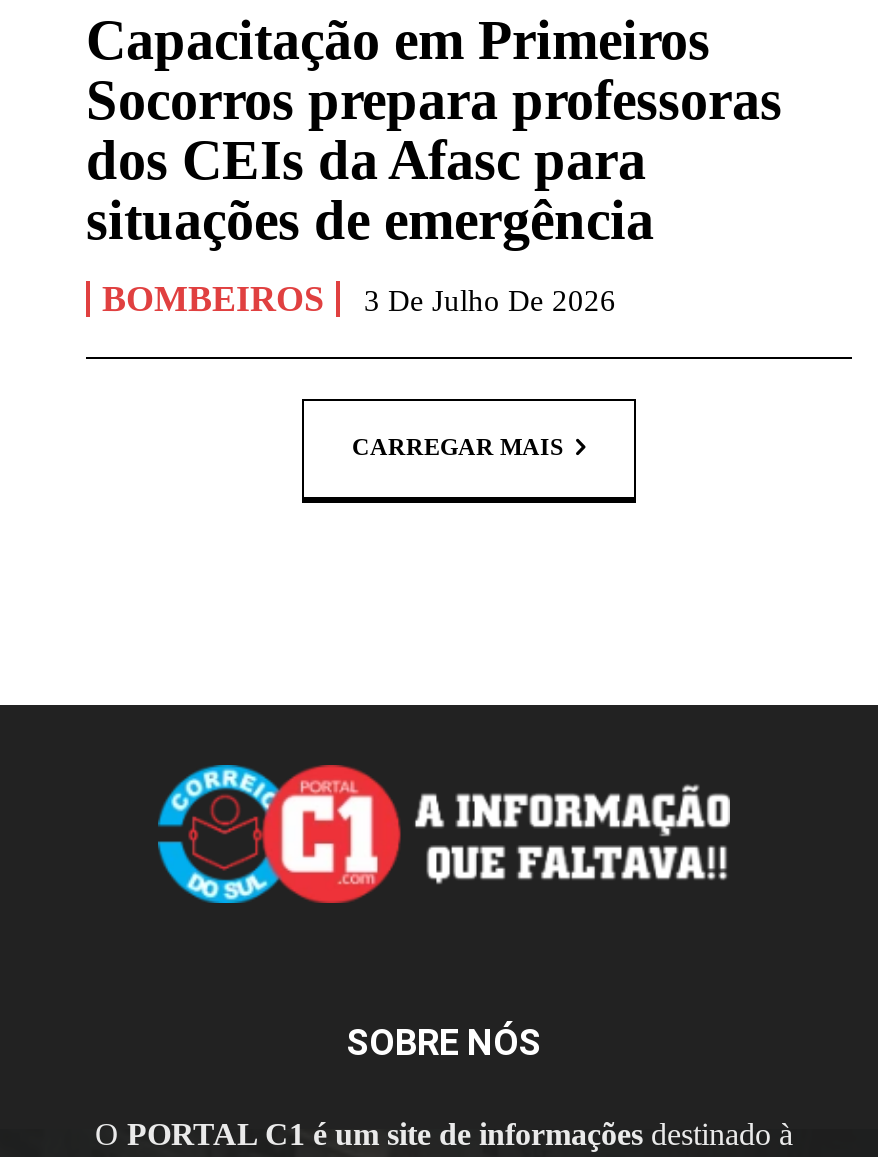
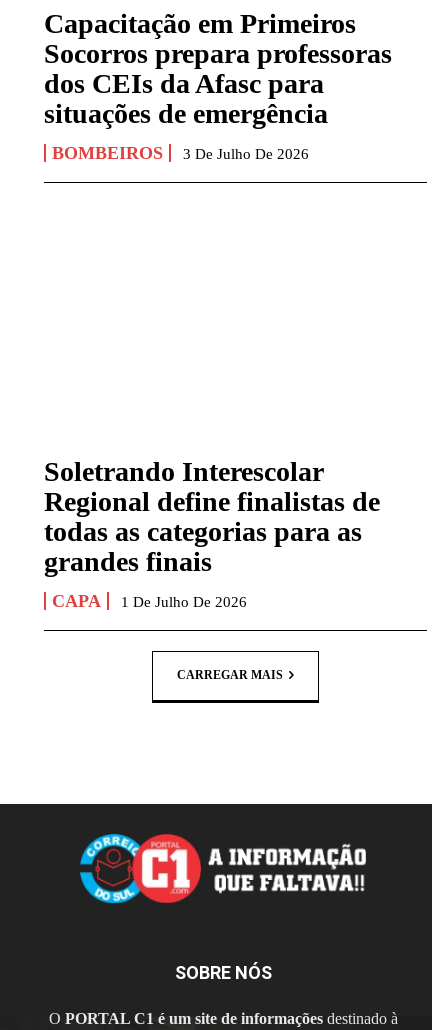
none -> [44,456,380,611] Soletrando Interescolar | Regional define finalistas de | todas as categorias para as | grandes finais | CAPA | 1 De Julho De 2026

